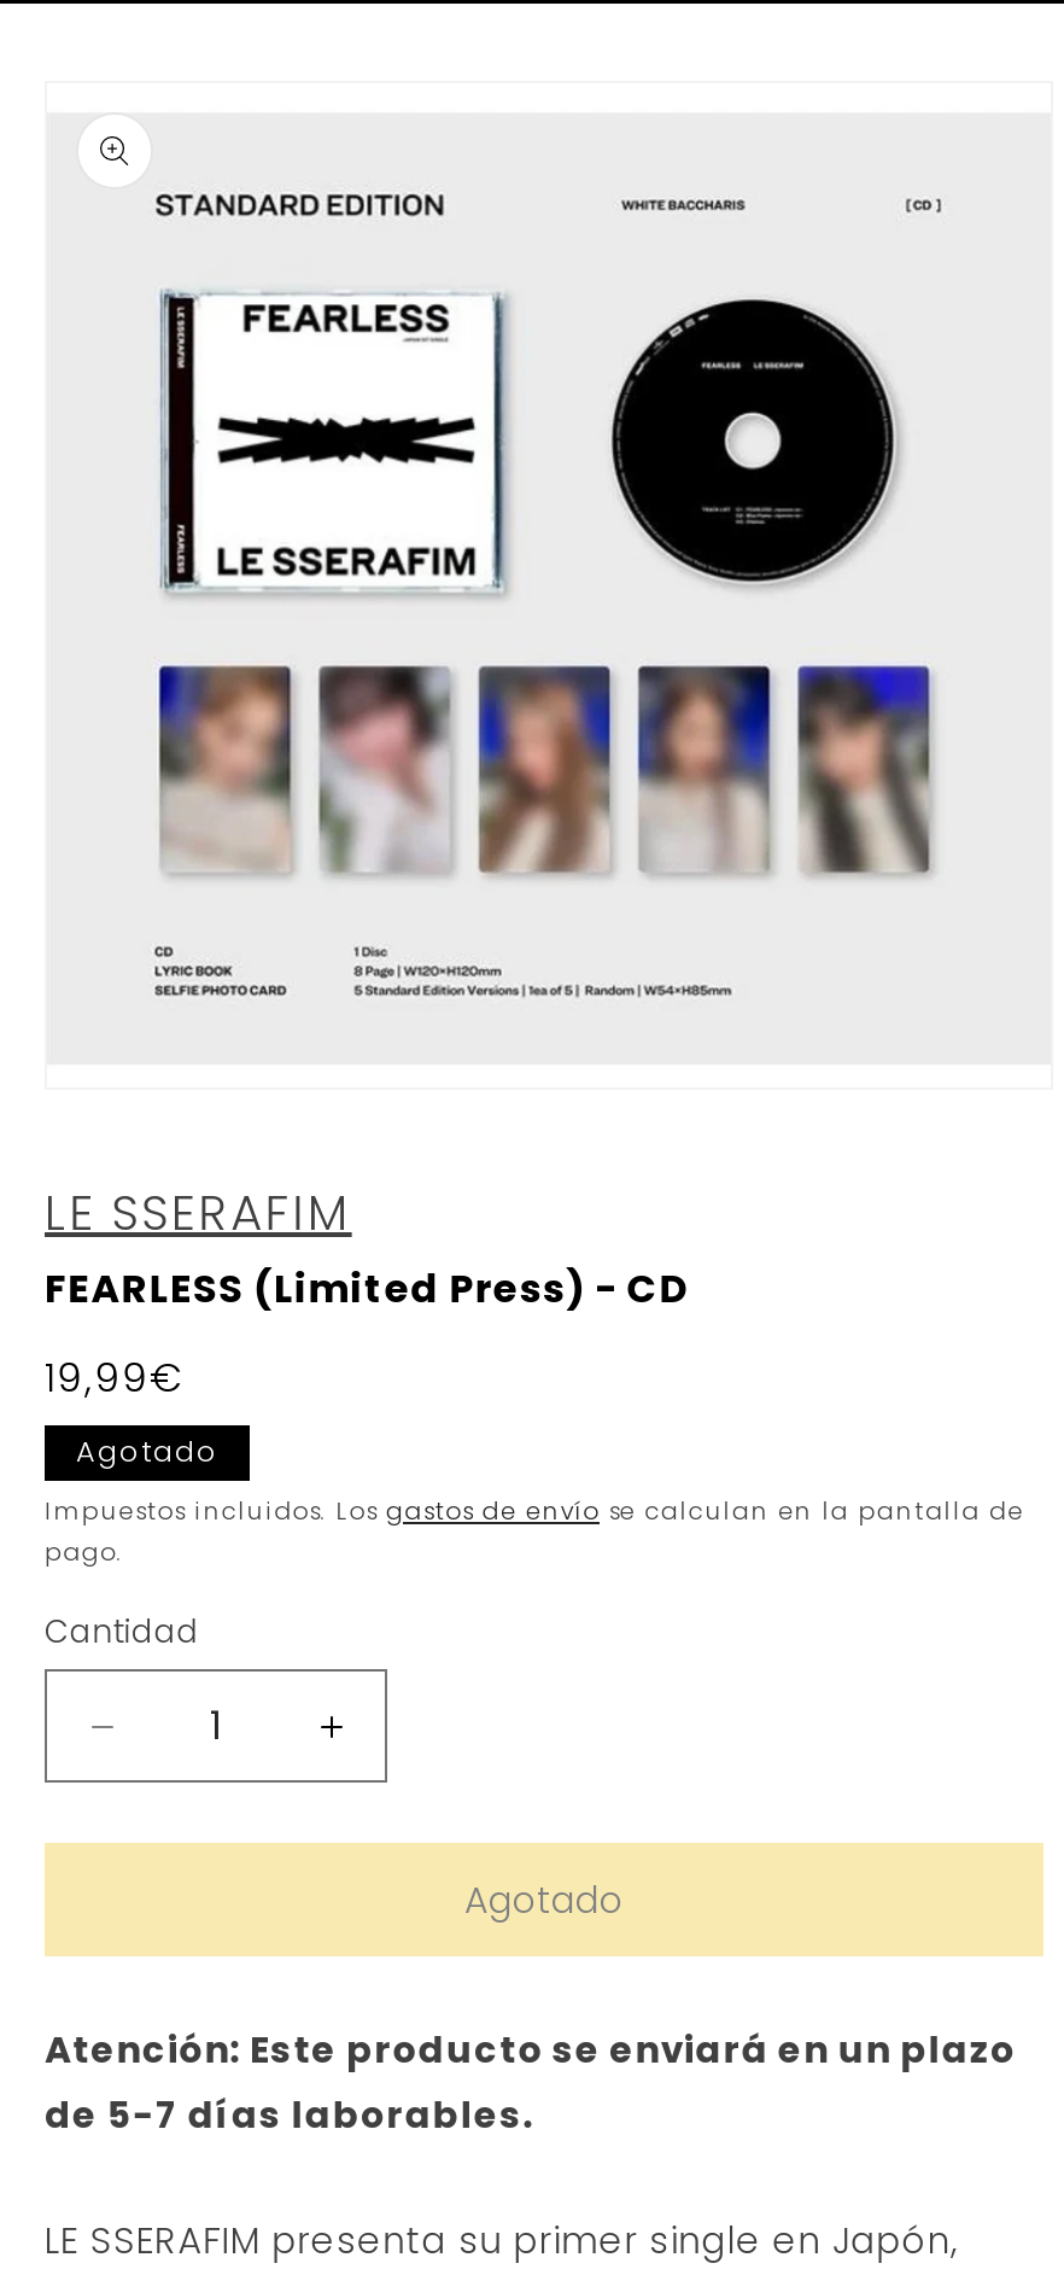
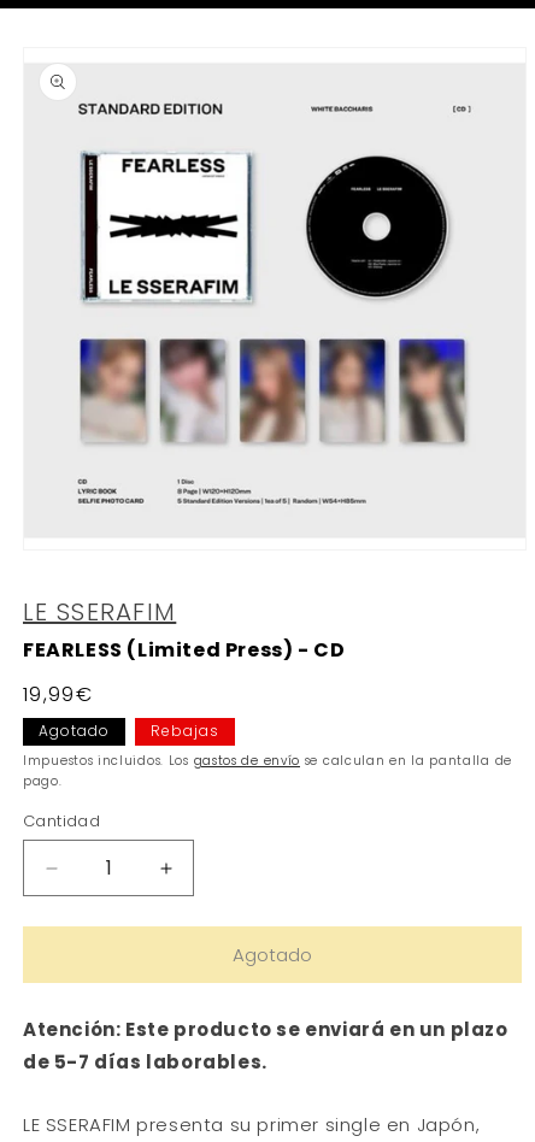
none -> [151,721,220,741] Rebajas

